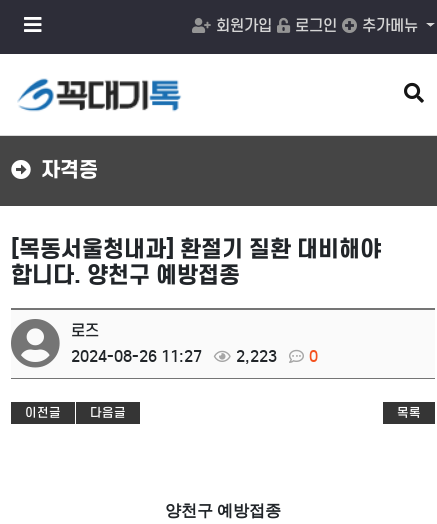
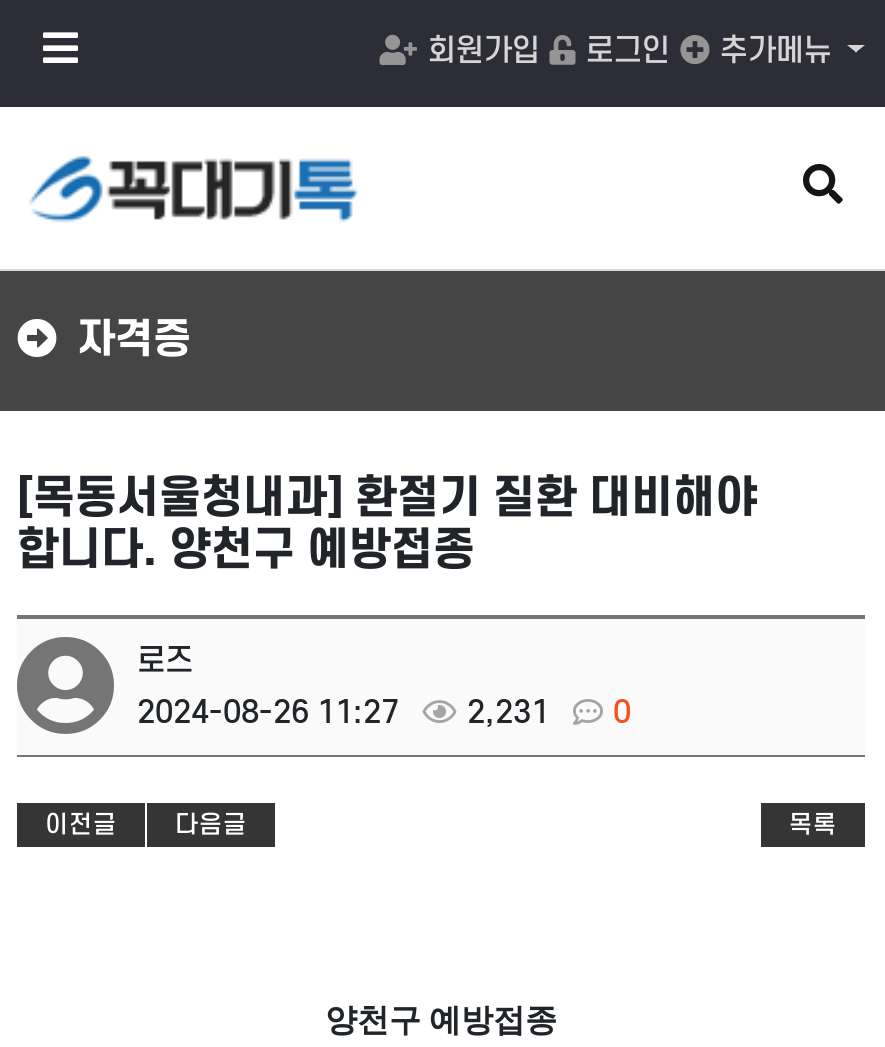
[71,347,318,366] 2024-08-26 11:27 2,223 0 -> [137,693,631,731] 2024-08-26 11:27 2,231 0

